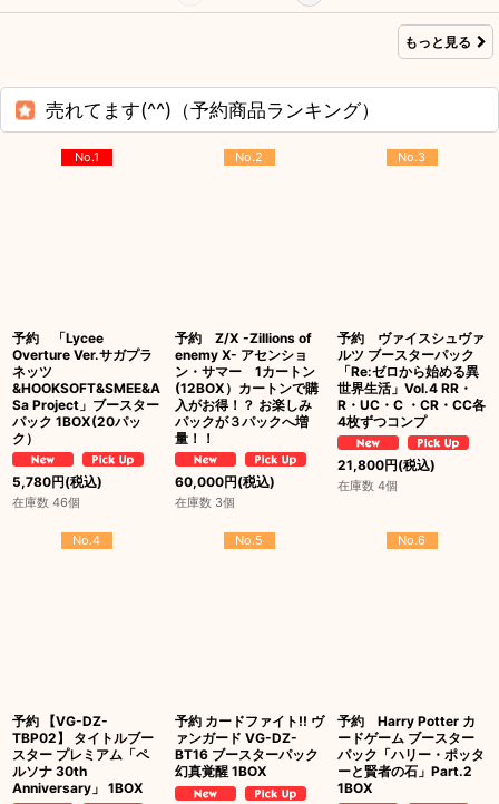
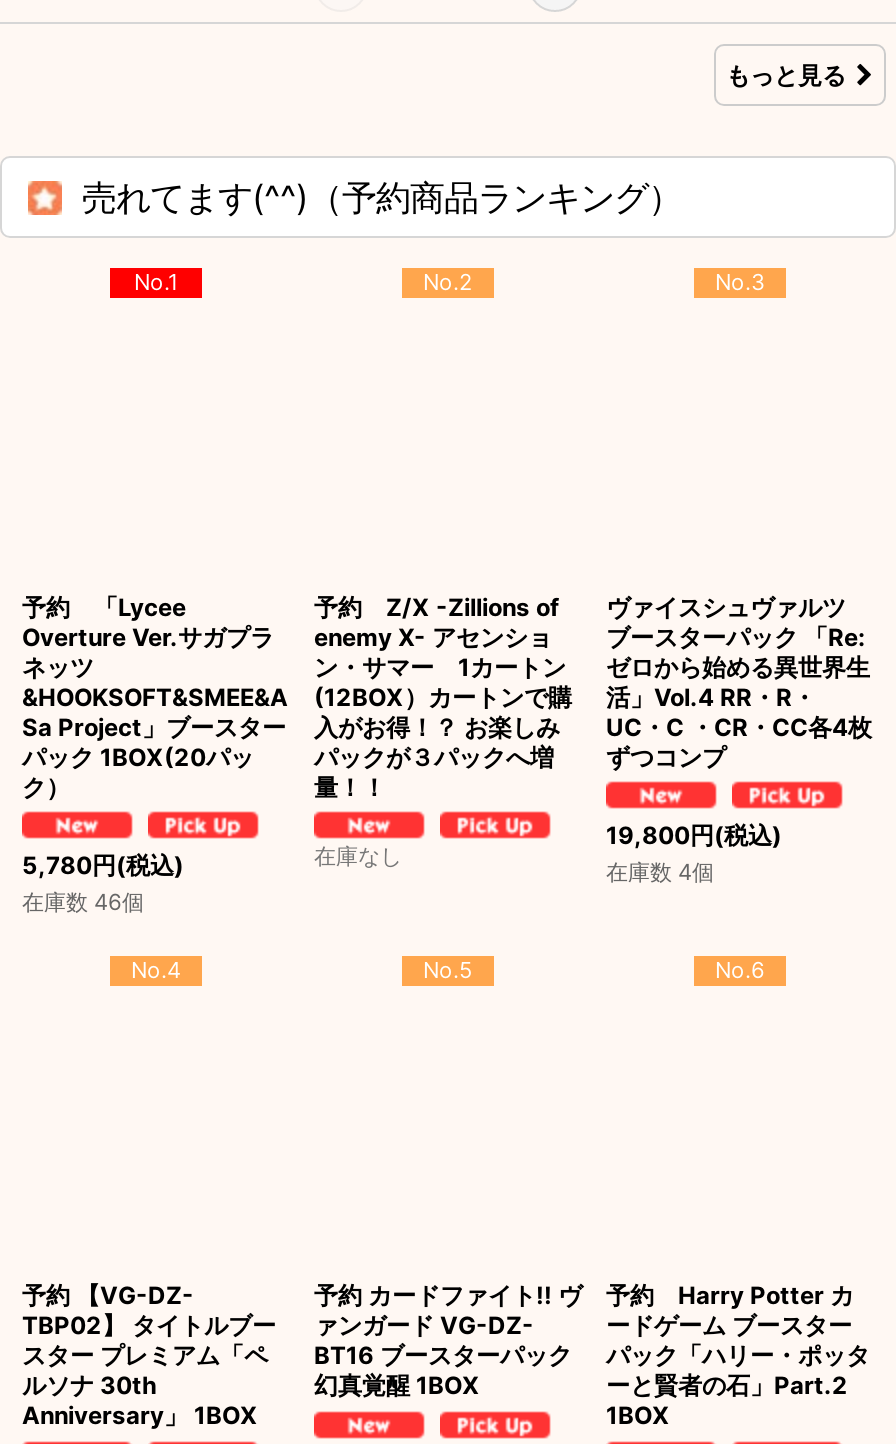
[337,330,486,430] 予約 ヴァイスシュヴァ | ルツ ブースターパック | 「Re:ゼロから始める異 | 世界生活」Vol.4 RR・ | R・UC・C ・CR・CC各 | 4枚ずつコンプ -> [606,592,872,772] ヴァイスシュヴァルツ | ブースターパック 「Re: | ゼロから始める異世界生 | 活」Vol.4 RR・R・ | UC・C ・CR・CC各4枚 | ずつコンプ
[337,457,436,474] 21,800円(税込) -> [606,821,782,851] 19,800円(税込)
[175,474,275,510] 60,000円(税込) | 在庫数 3個 -> [314,843,402,871] 在庫なし

